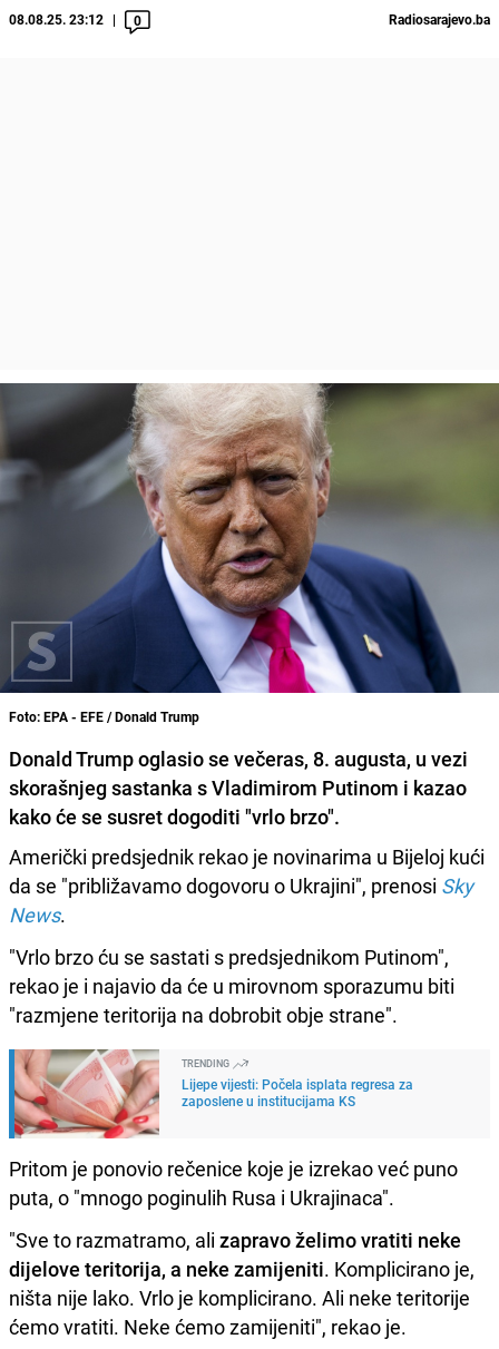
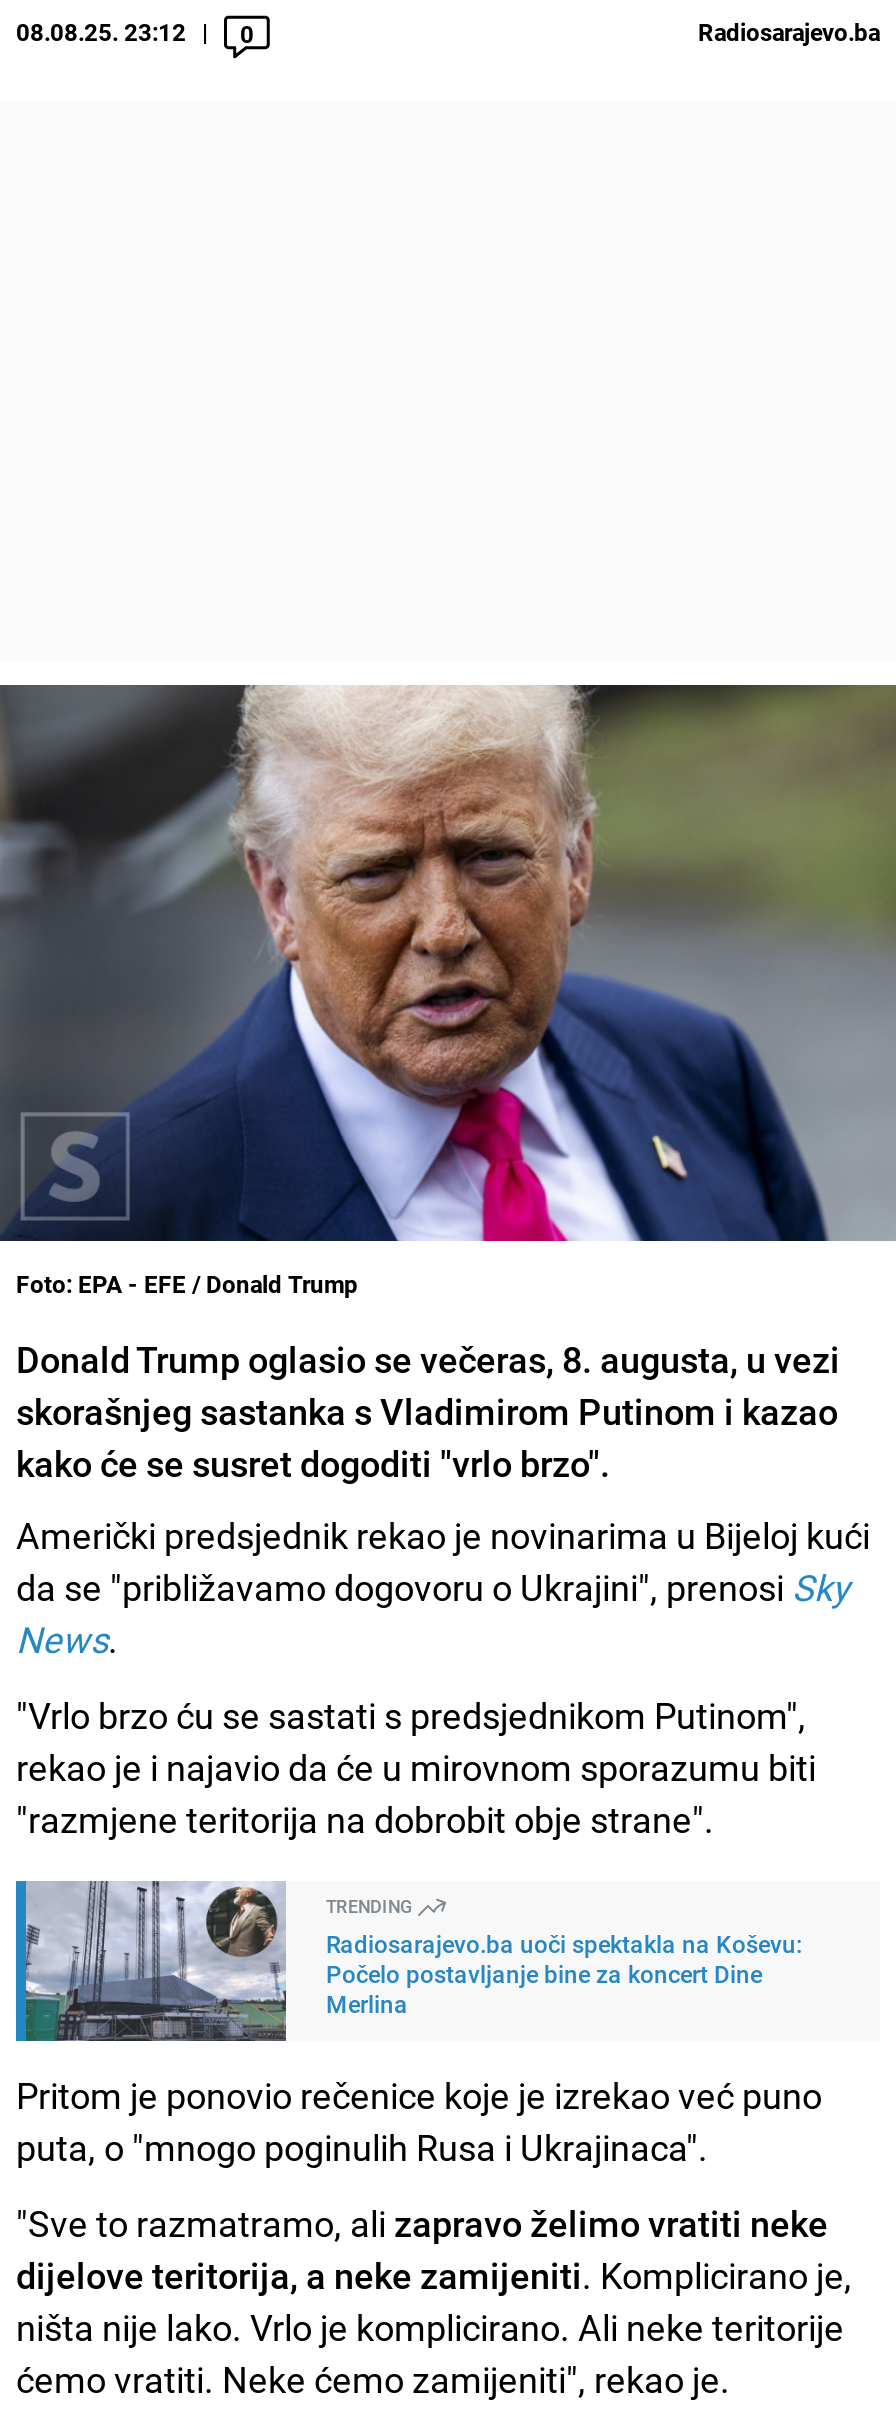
[13,1048,413,1140] [image] | Lijepe vijesti: Počela isplata regresa za | zaposlene u institucijama KS -> [24,1881,802,2043] [image] | Radiosarajevo.ba uoči spektakla na Koševu: | Počelo postavljanje bine za koncert Dine | Merlina

